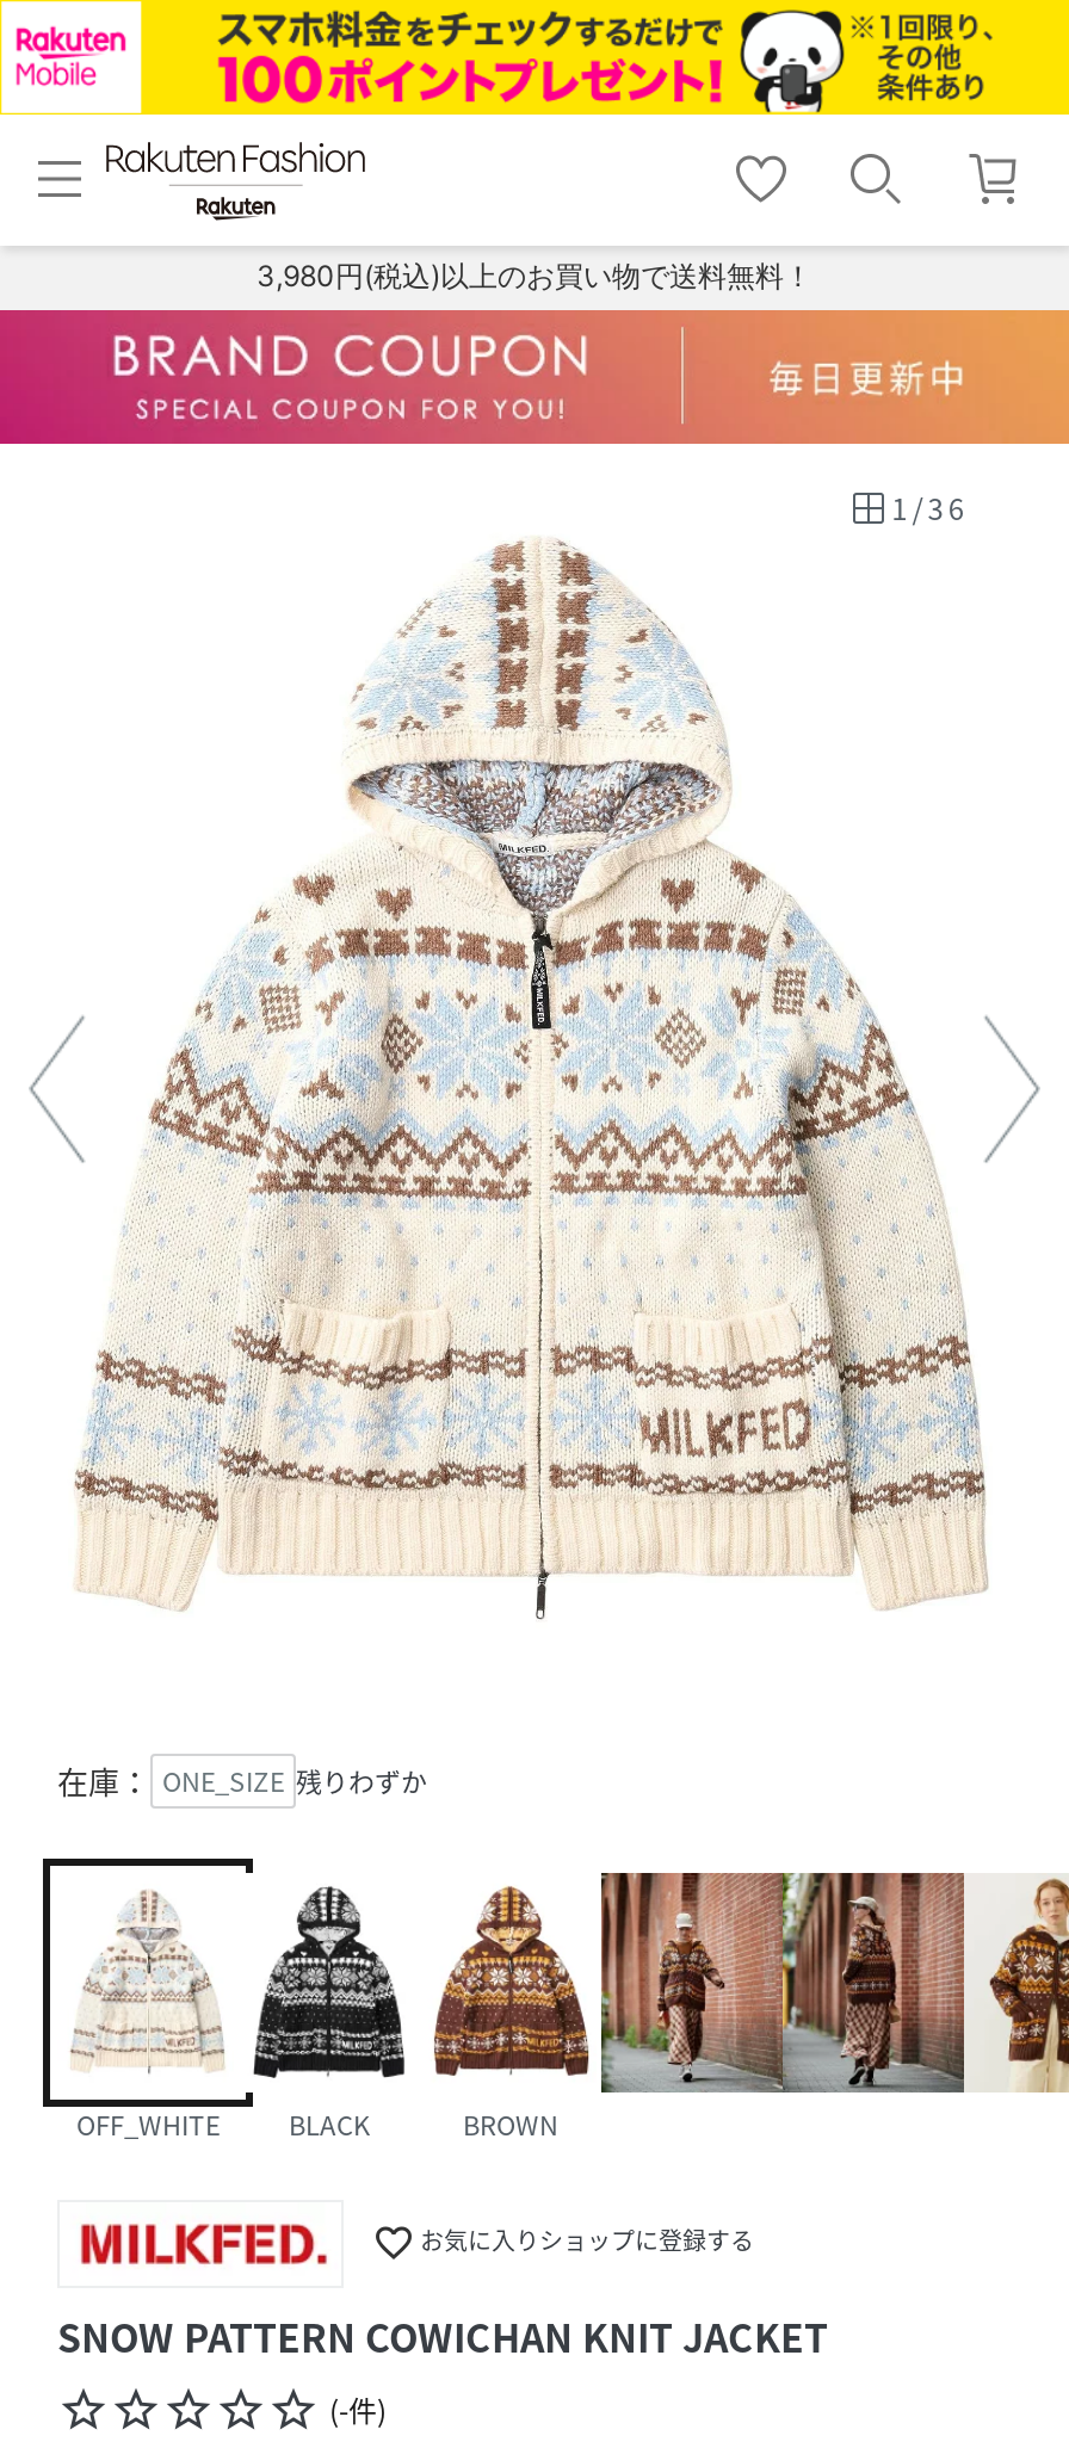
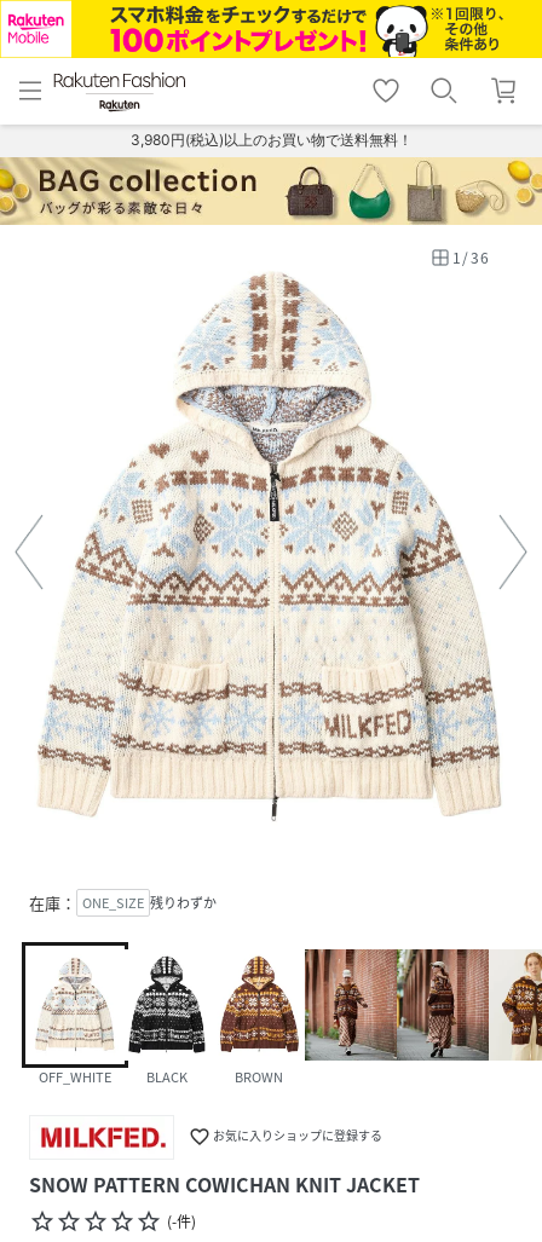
[7,308,1062,446] [image] -> [4,157,538,225] [image]

